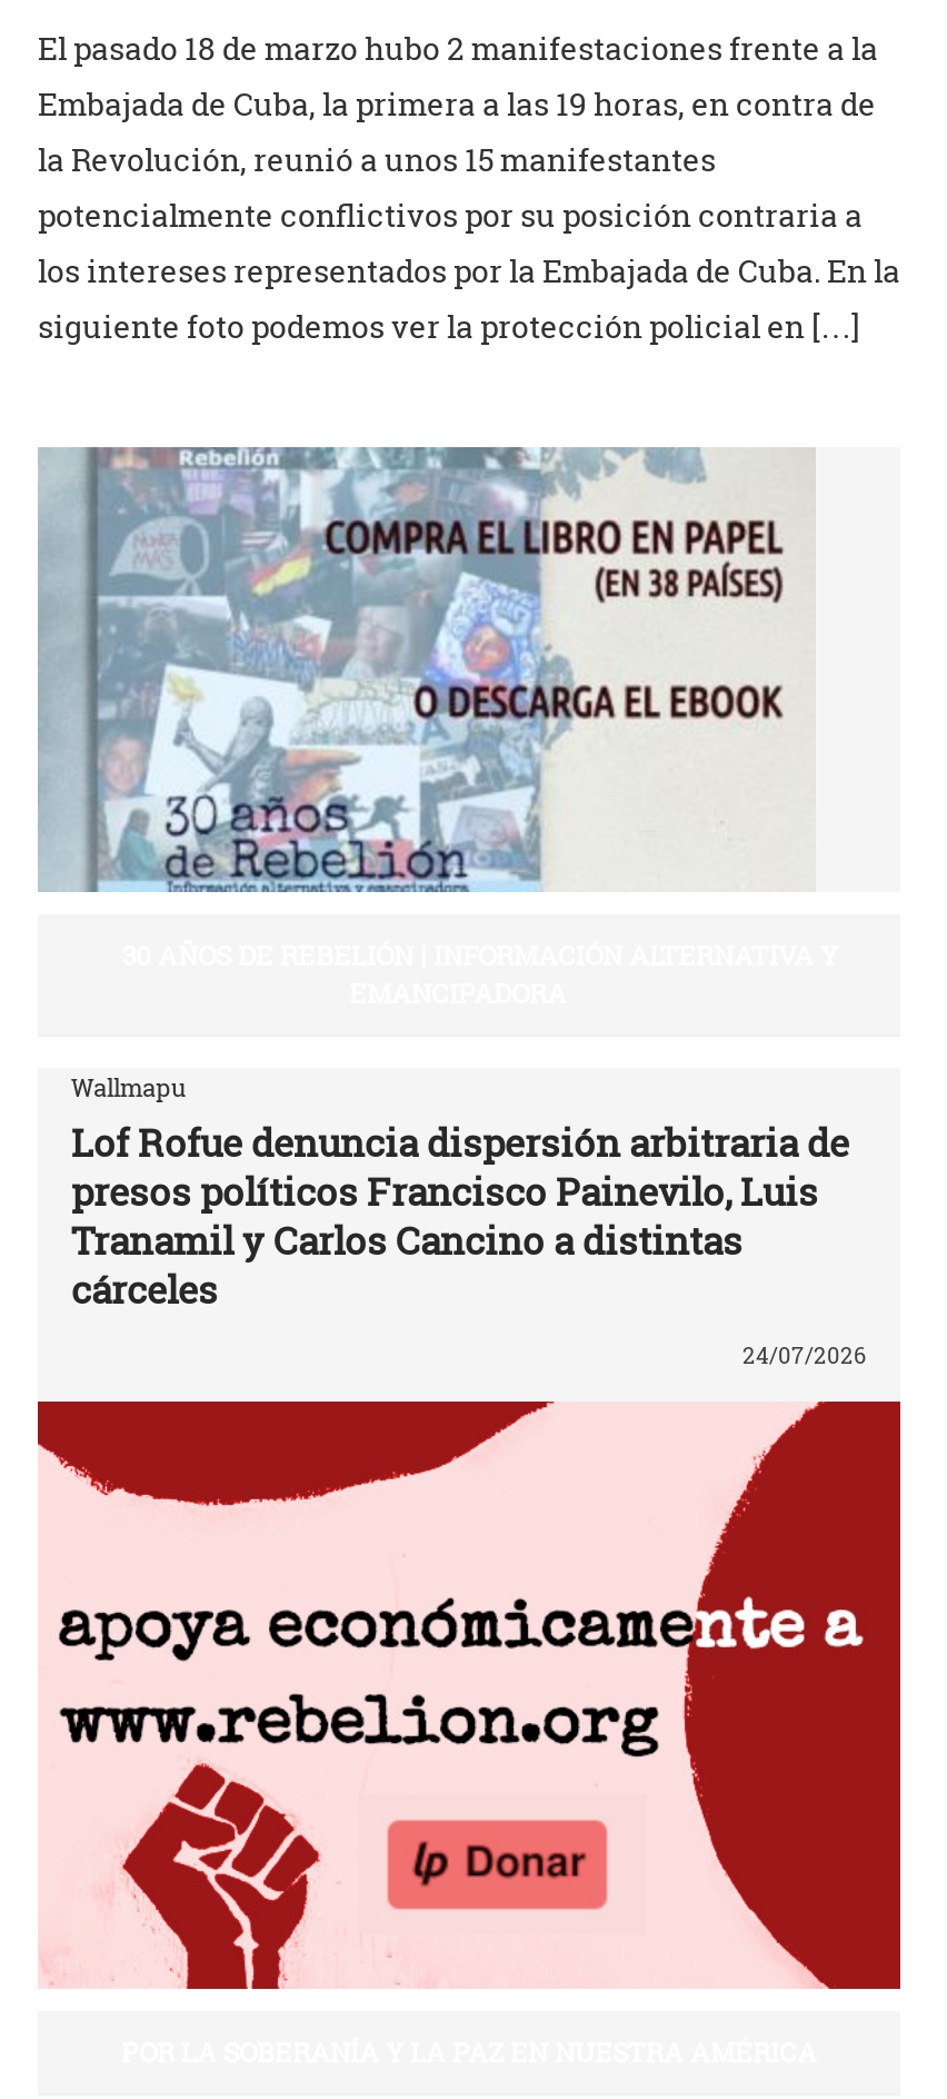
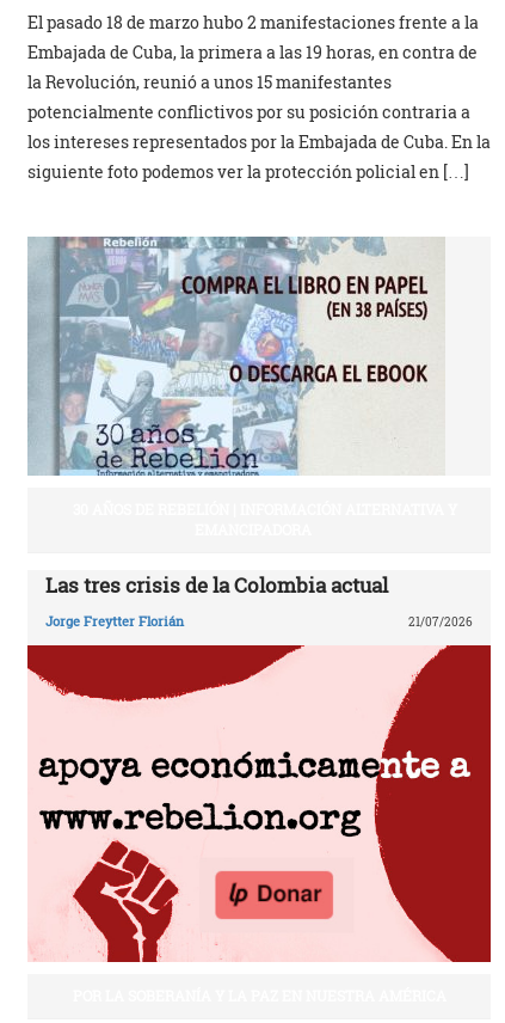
[71,1069,849,1314] Wallmapu | Lof Rofue denuncia dispersión arbitraria de | presos políticos Francisco Painevilo, Luis | Tranamil y Carlos Cancino a distintas | cárceles -> [45,571,388,599] Las tres crisis de la Colombia actual
[742,1342,867,1371] 24/07/2026 -> [45,612,473,629] Jorge Freytter Florián | 21/07/2026

